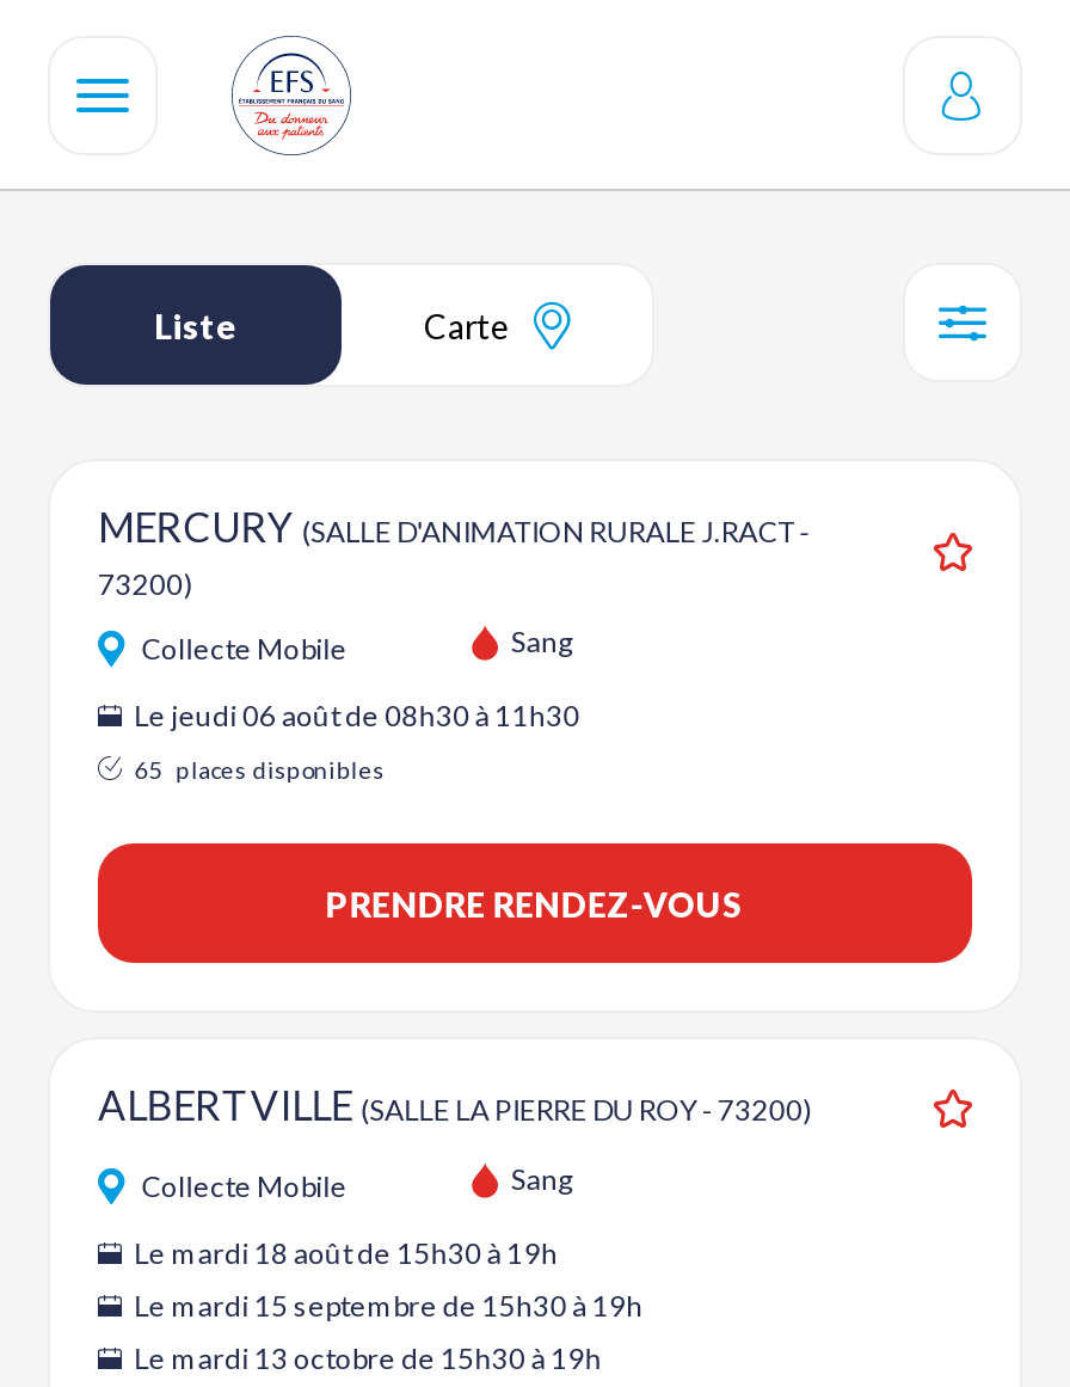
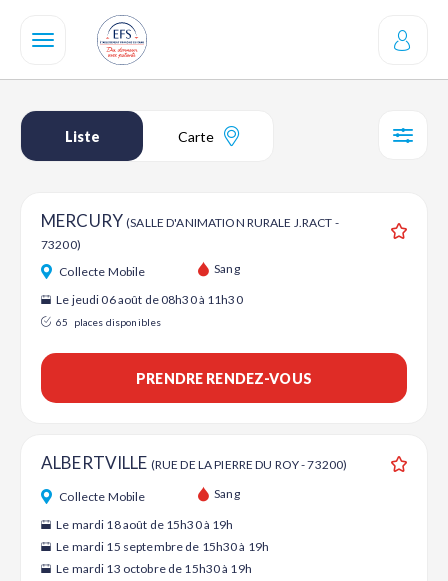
[98,1080,813,1130] ALBERTVILLE (SALLE LA PIERRE DU ROY - 73200) -> [41,452,347,473] ALBERTVILLE (RUE DE LA PIERRE DU ROY - 73200)

